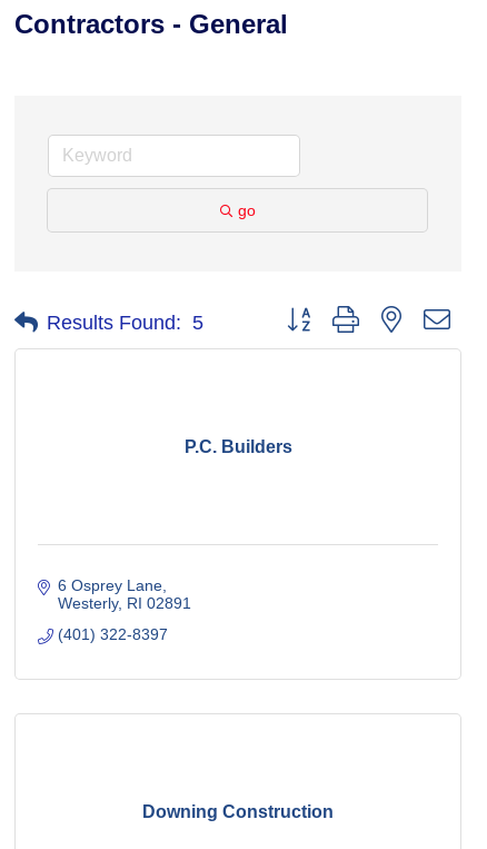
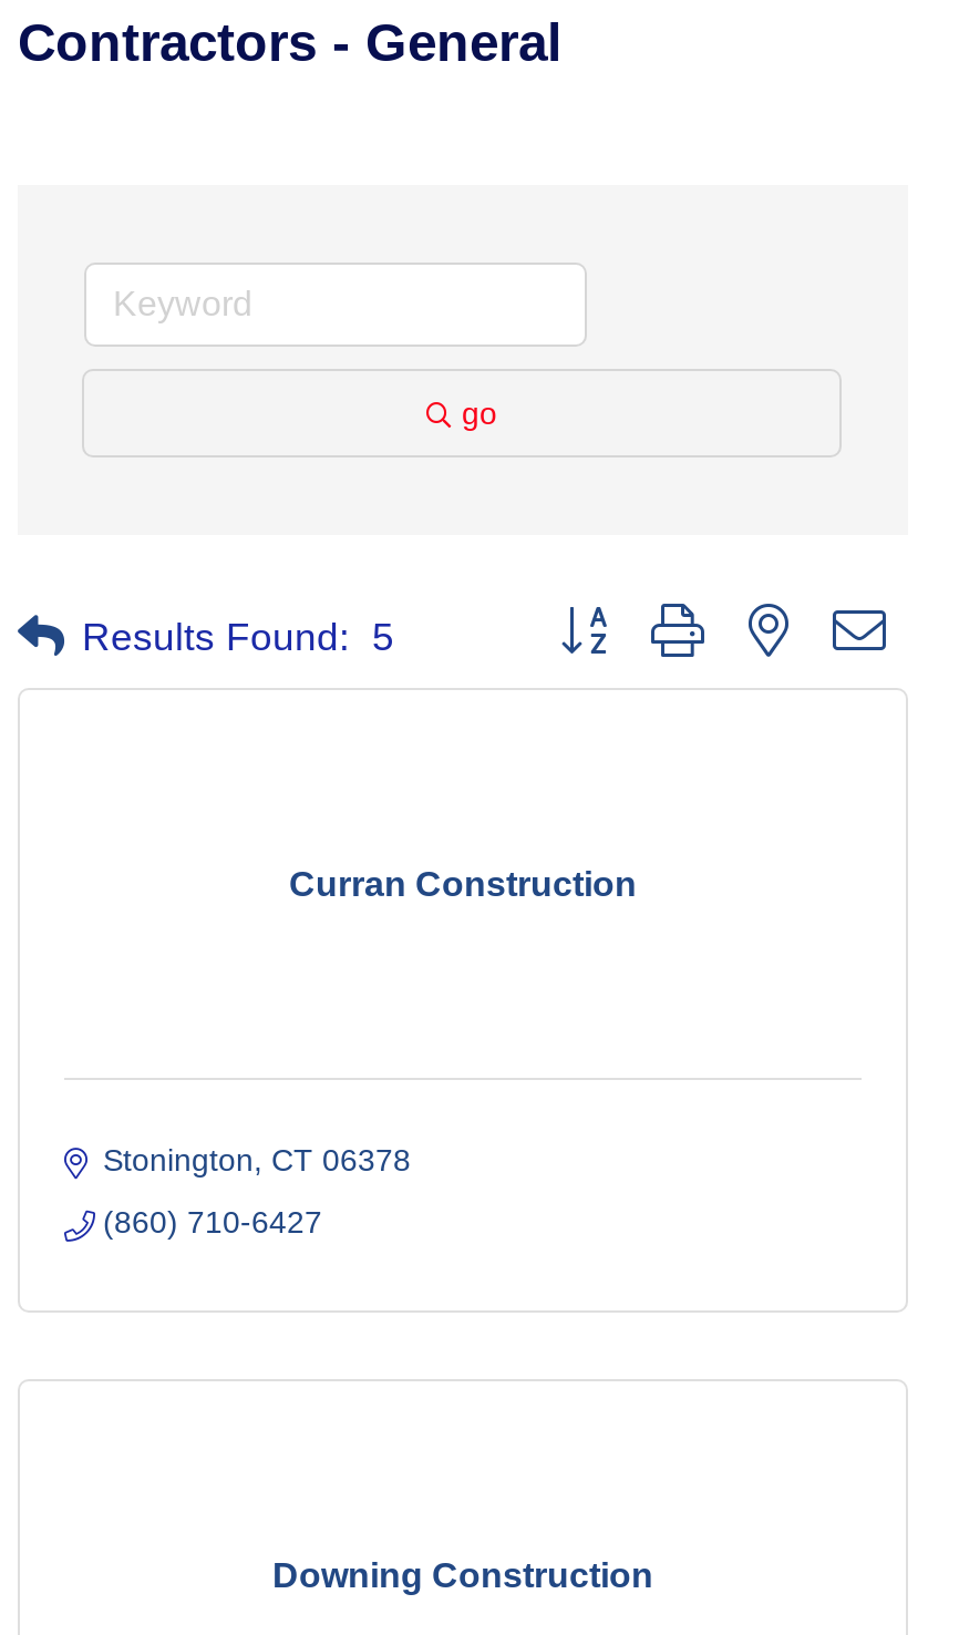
[184,437,292,456] P.C. Builders -> [289,865,637,903] Curran Construction
[57,576,191,612] 6 Osprey Lane | Westerly RI 02891 -> [103,1142,411,1178] Stonington CT 06378
[57,625,167,643] (401) 322-8397 -> [103,1204,322,1240] (860) 710-6427

